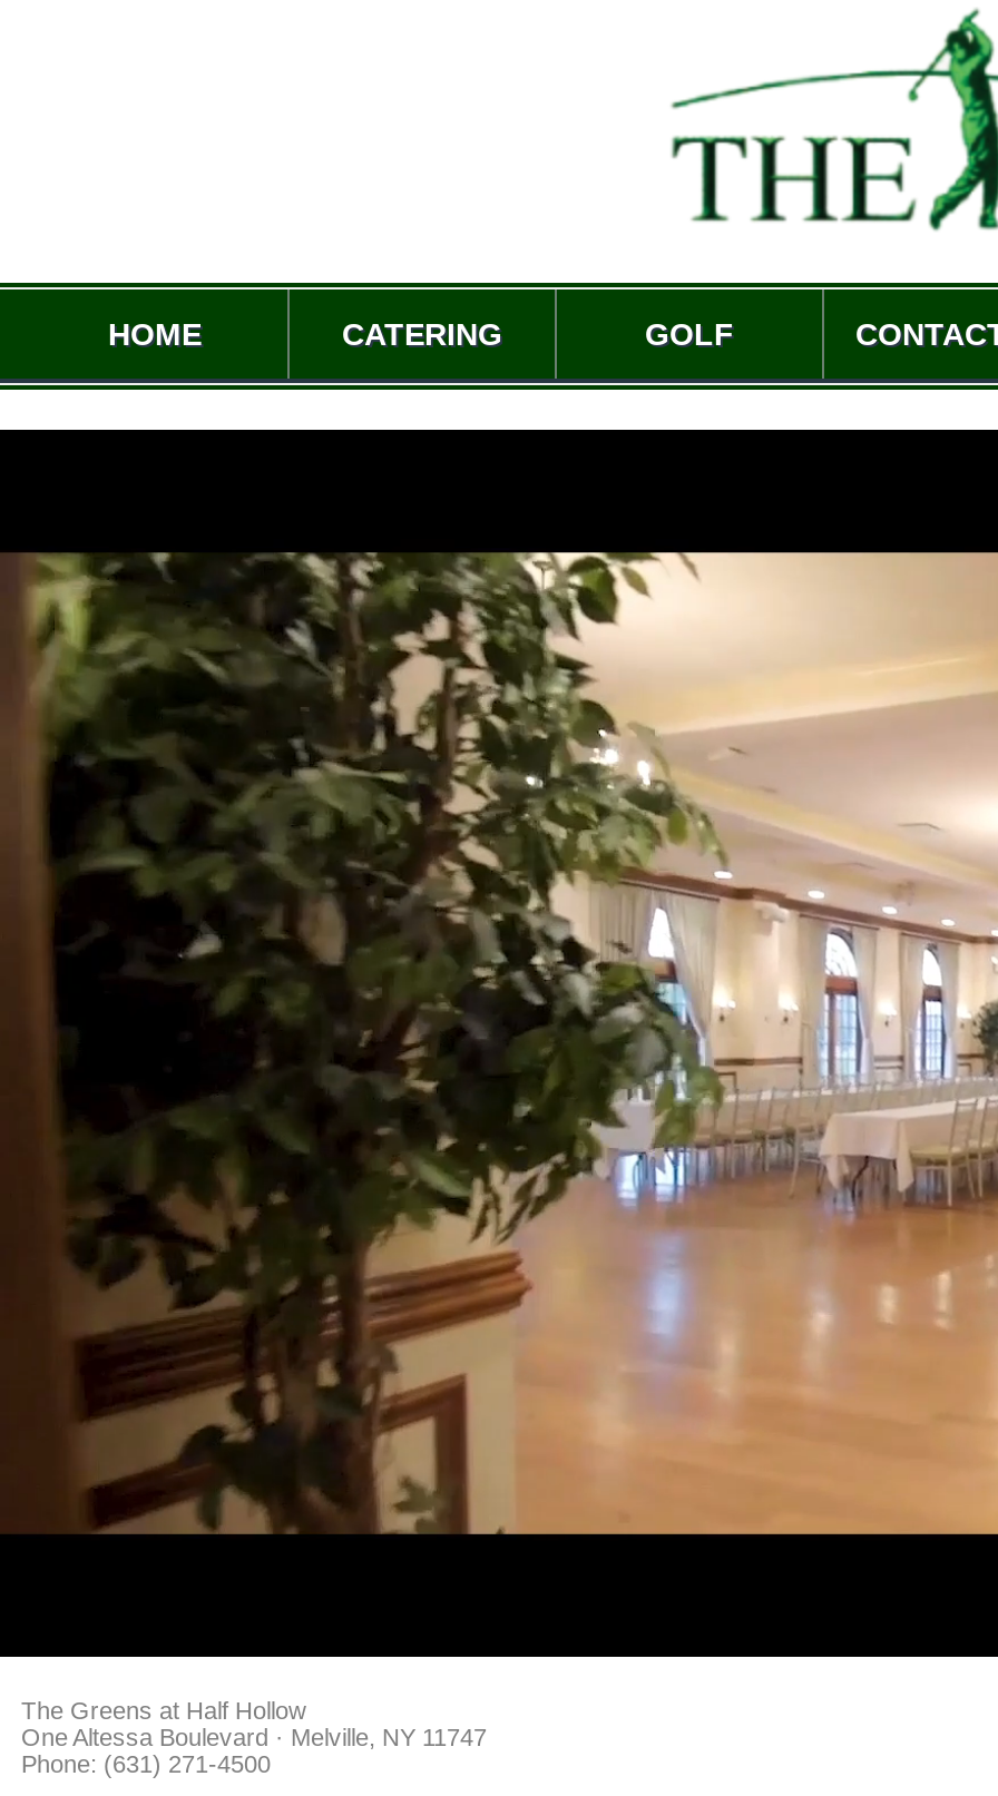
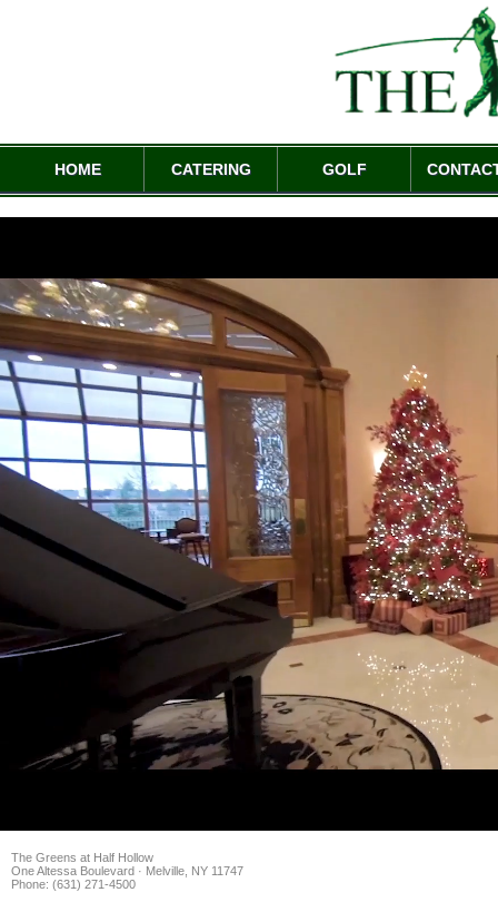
[7,552,991,1537] [image] -> [3,277,495,769] [image]

